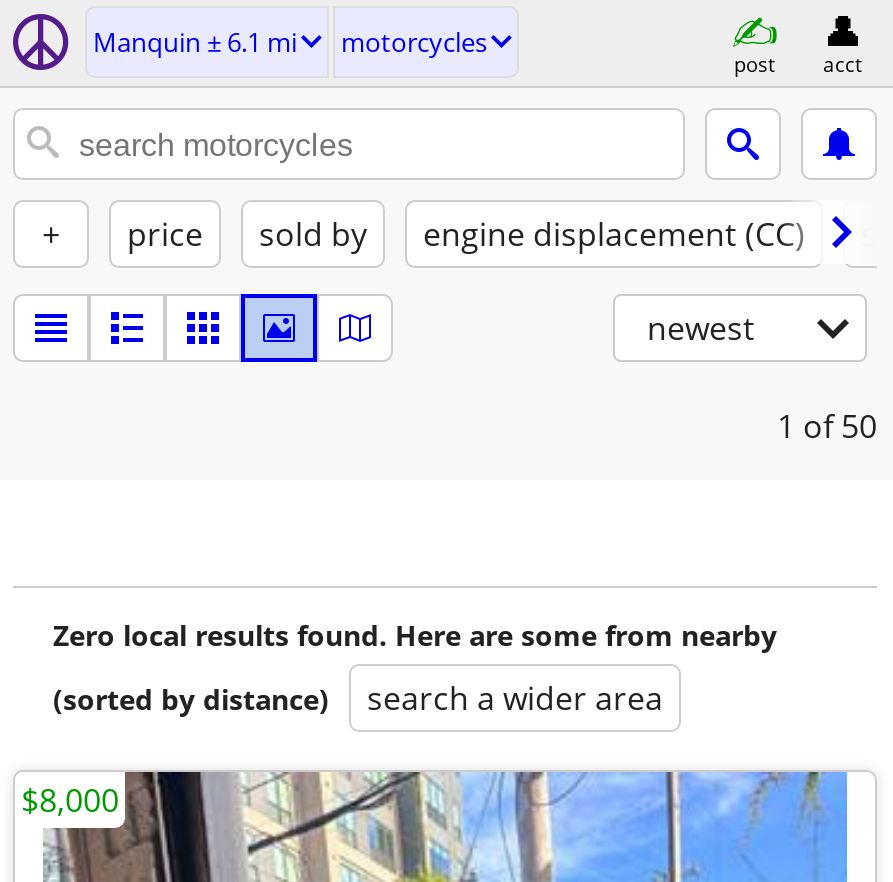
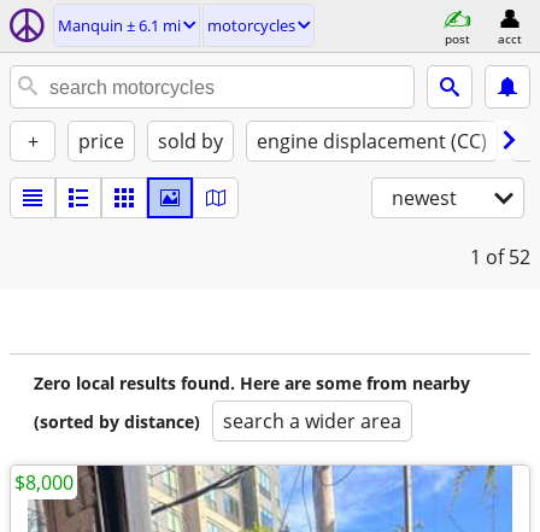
[777,404,877,448] 1 of 50 -> [470,244,530,270] 1 of 52

